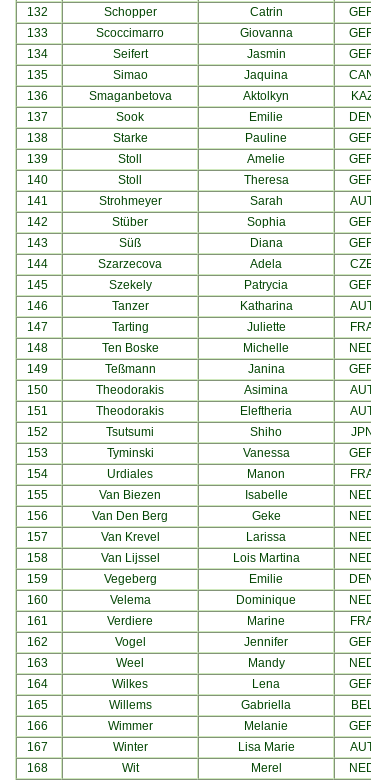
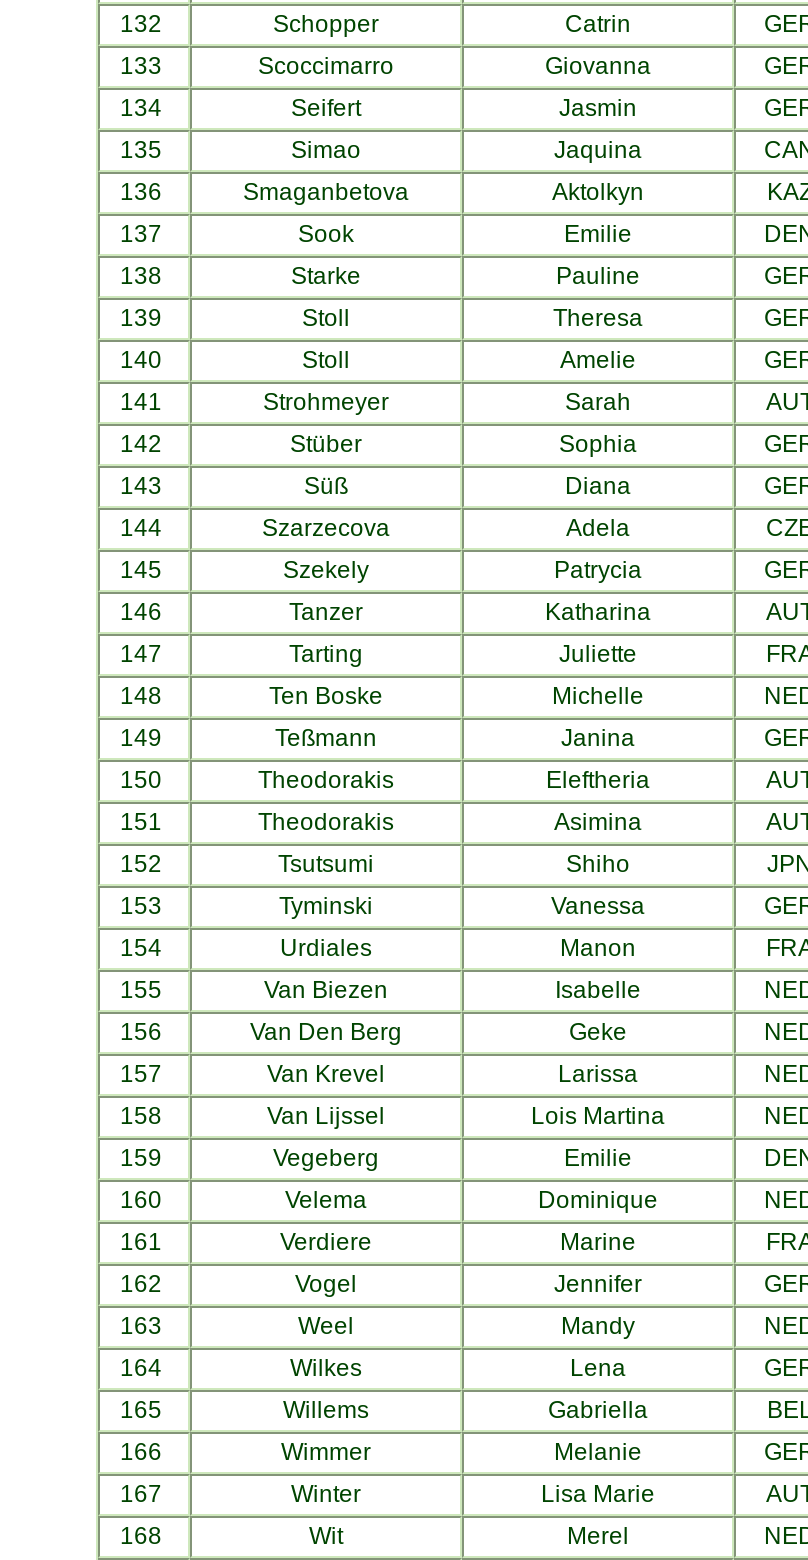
moved [247,152,285,166] -> [560,346,636,374]: Amelie
moved [243,173,288,187] -> [553,304,643,332]: Theresa
moved [244,383,288,397] -> [554,808,642,836]: Asimina
moved [240,404,292,418] -> [546,766,650,794]: Eleftheria

